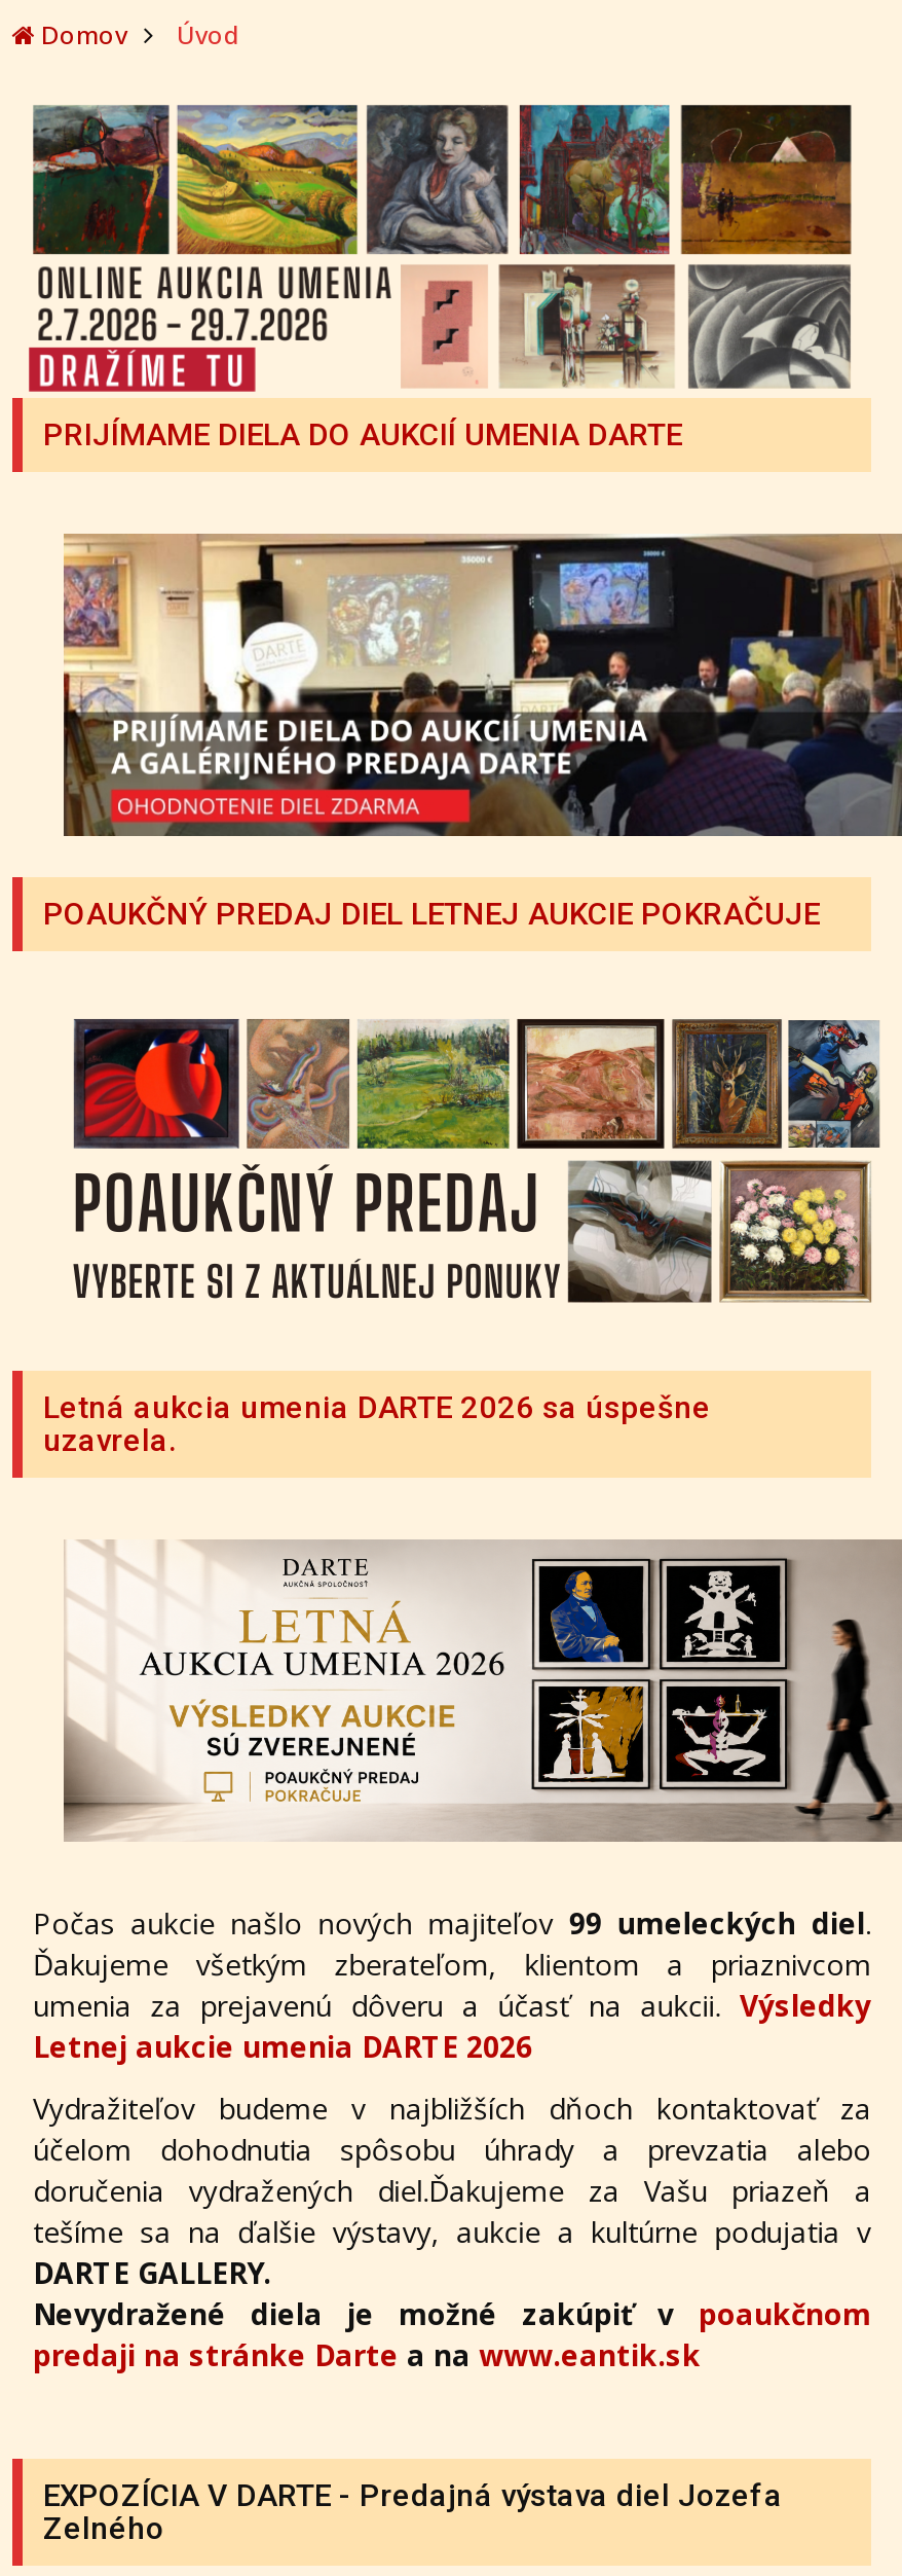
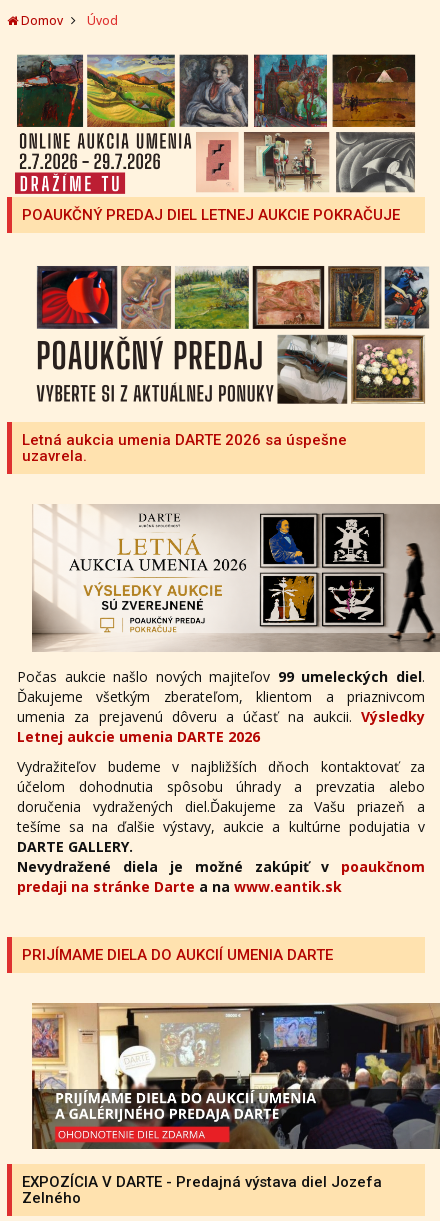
moved [43,418,682,455] -> [22,945,333,963]: PRIJÍMAME DIELA DO AUKCIÍ UMENIA DARTE
moved [62,532,896,838] -> [31,1002,437,1150]: [image]
moved [43,896,820,933] -> [22,206,400,224]: POAUKČNÝ PREDAJ DIEL LETNEJ AUKCIE POKRAČUJE
moved [72,1017,884,1307] -> [36,265,431,406]: [image]
moved [43,1390,711,1460] -> [22,431,347,465]: Letná aukcia umenia DARTE 2026 sa úspešne | uzavrela.
moved [33,1544,902,2375] -> [17,506,440,895]: [image] | Počas aukcie našlo nových majiteľov 99 umeleckých diel. | Ďakujeme všetkým zberateľom, klientom a priaznivcom | ... | Nevydražené diela je možné zakúpiť v poaukčnom | predaji na stránke Darte a na www.eantik.sk

